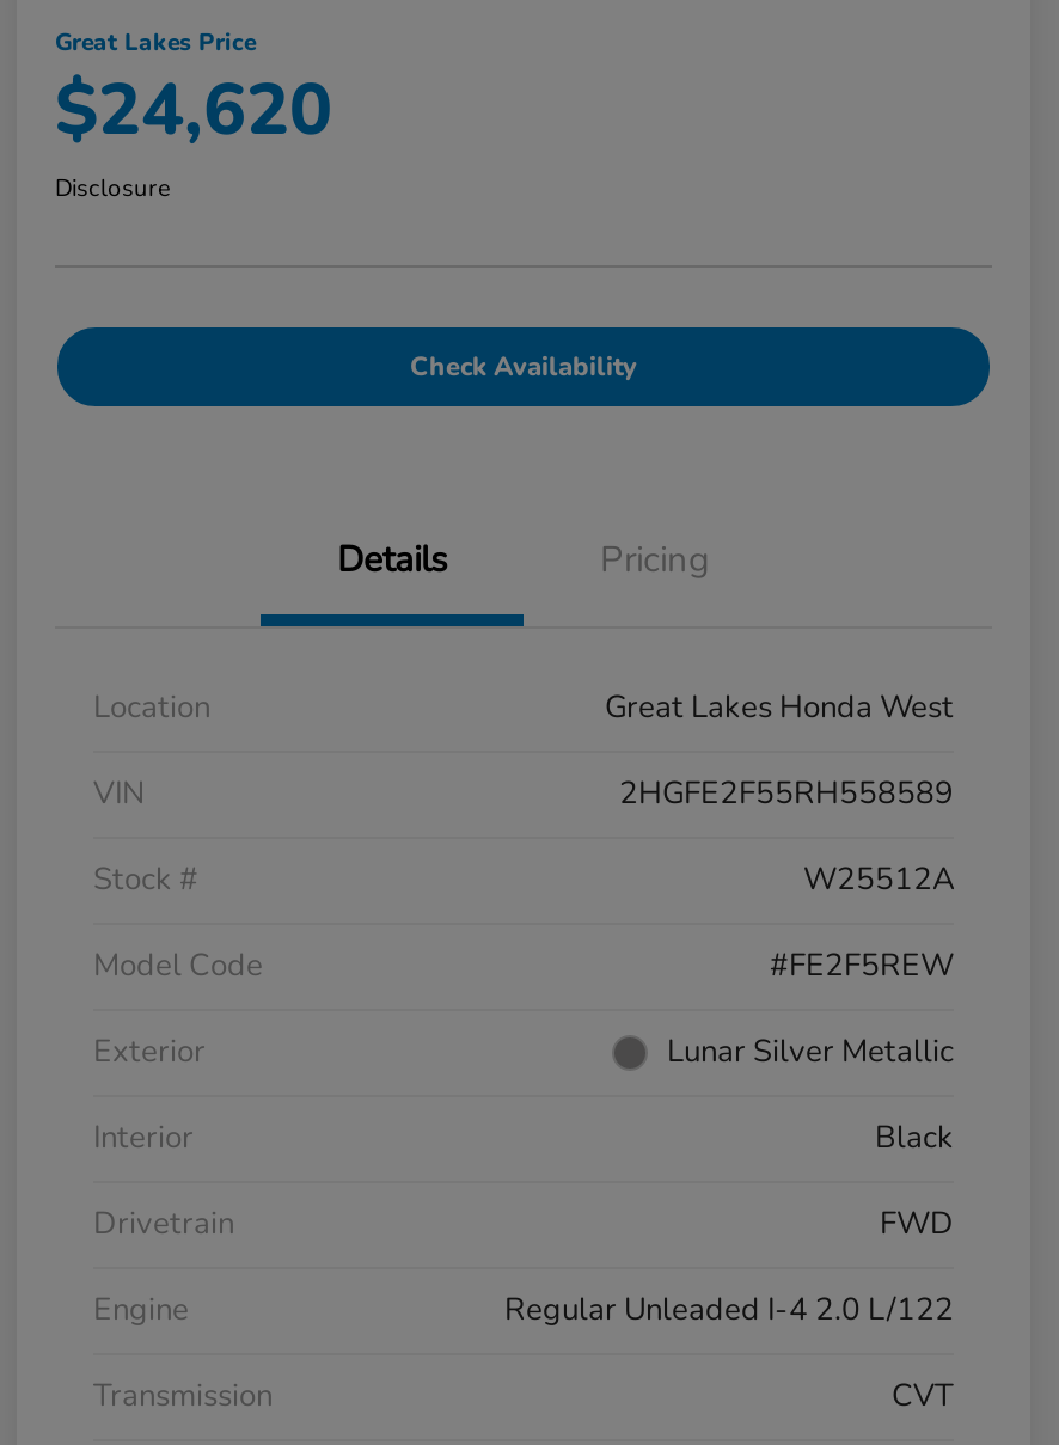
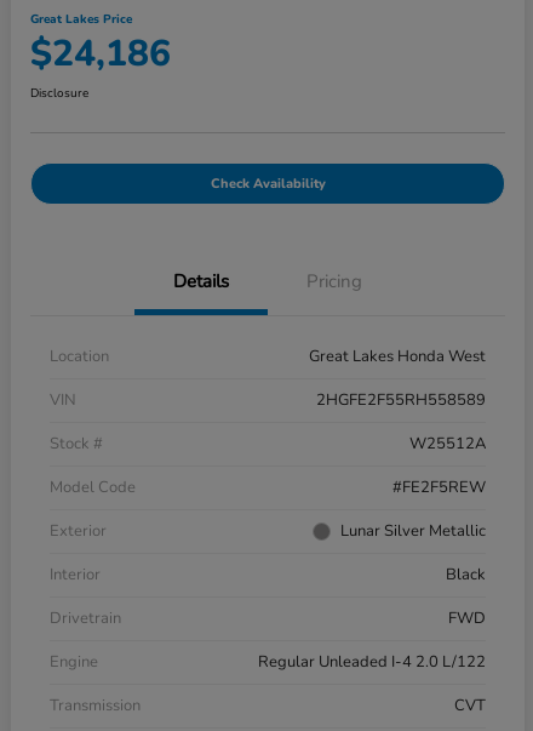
[55,62,332,160] $24,620 -> [30,29,171,79] $24,186

